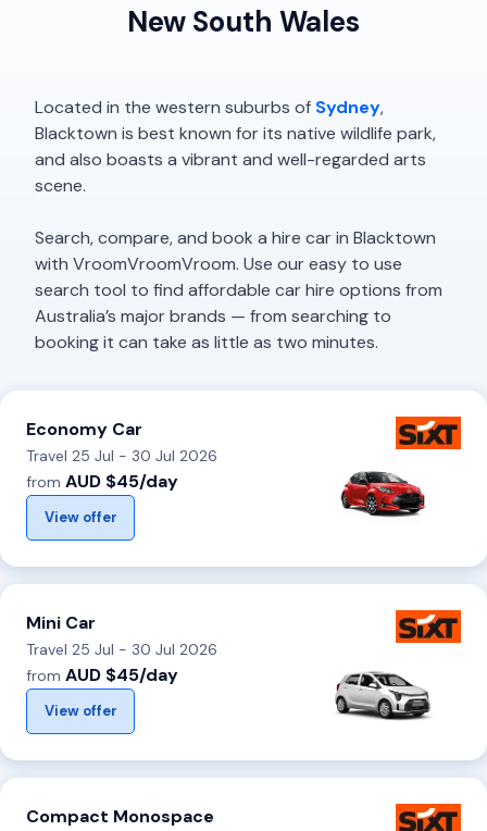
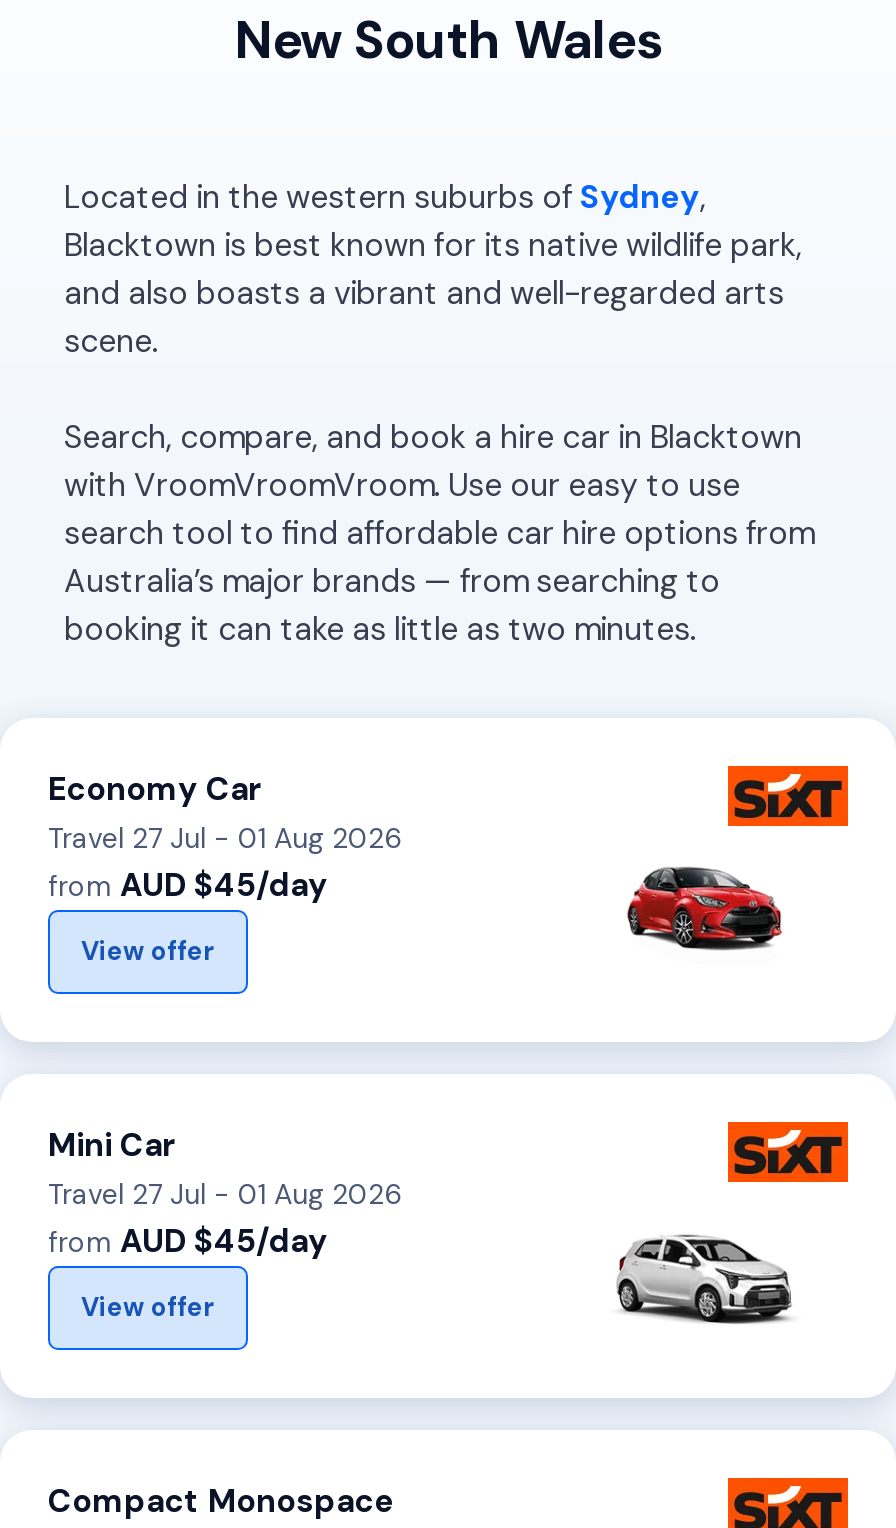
[26,446,217,465] Travel 25 Jul - 30 Jul 2026 -> [48,819,402,855] Travel 27 Jul - 01 Aug 2026
[26,639,217,659] Travel 25 Jul - 30 Jul 2026 -> [48,1175,402,1211] Travel 27 Jul - 01 Aug 2026

